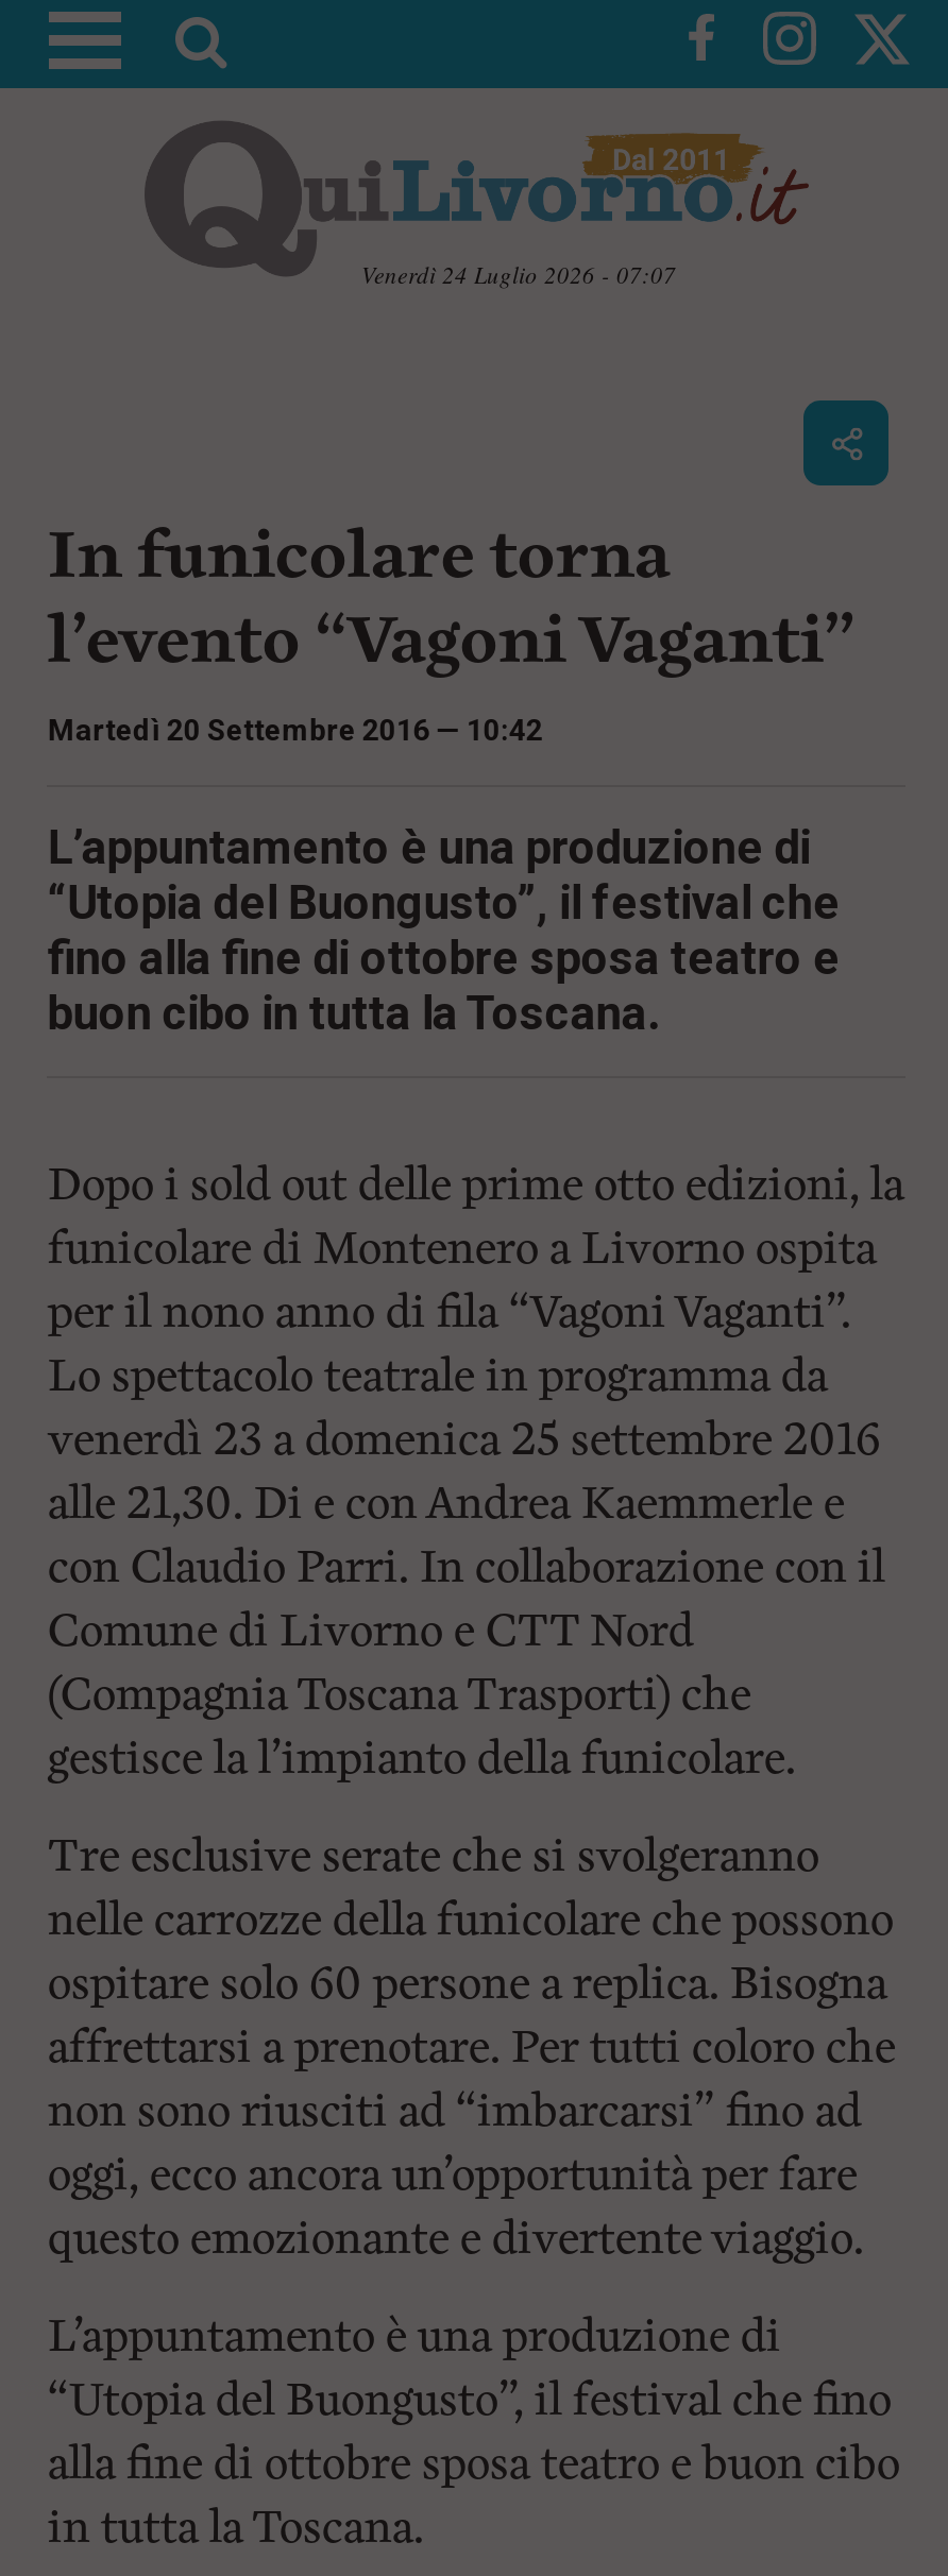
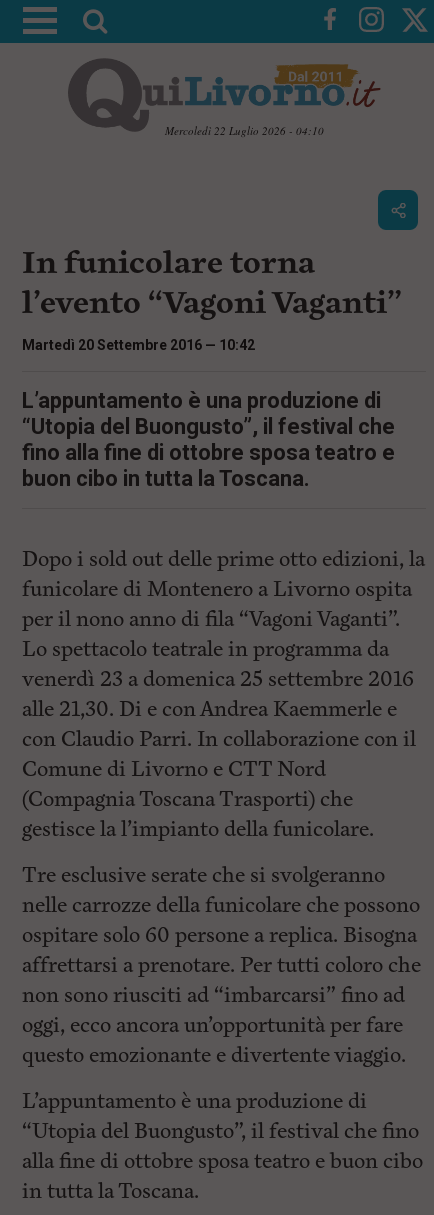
[361,258,676,290] Venerdì 24 Luglio 2026 - 07:07 -> [164,123,323,138] Mercoledì 22 Luglio 2026 - 04:10

